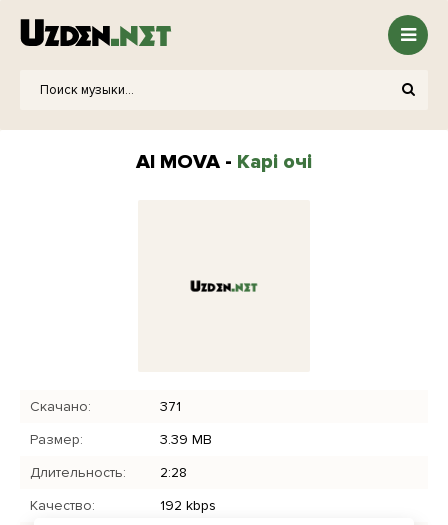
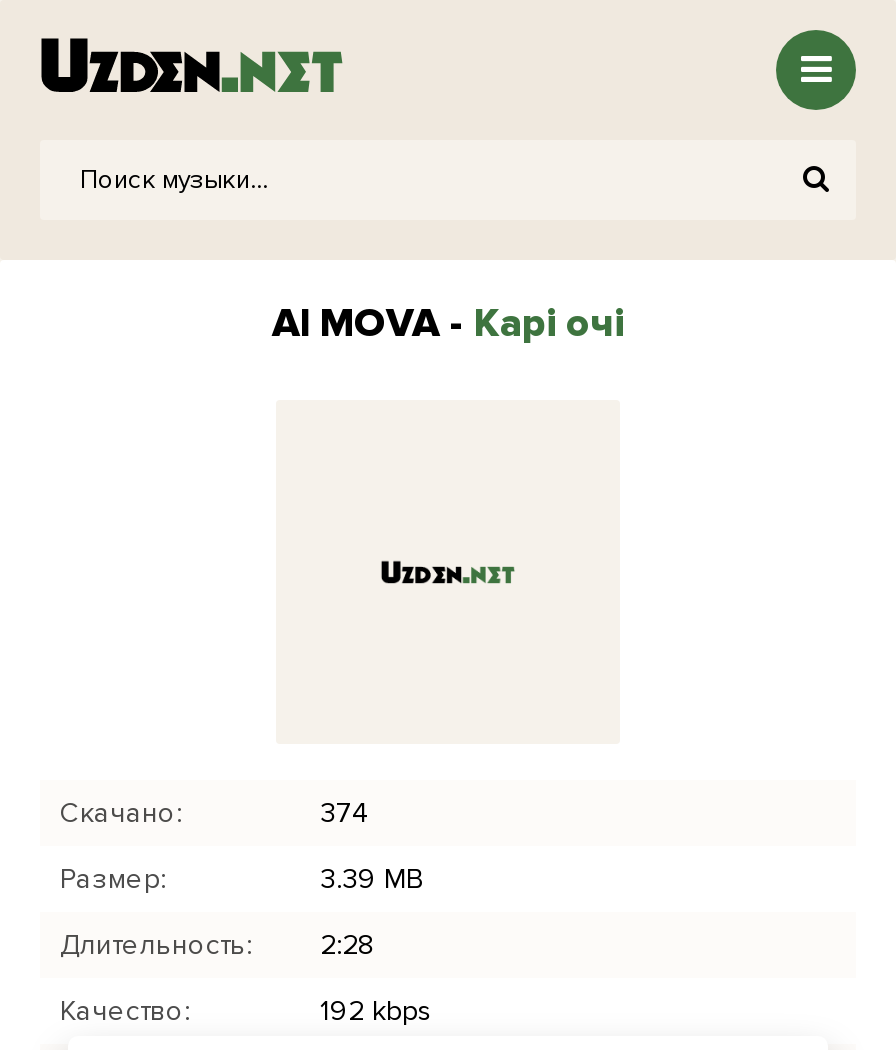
[160,398,181,415] 371 -> [320,796,370,830] 374

